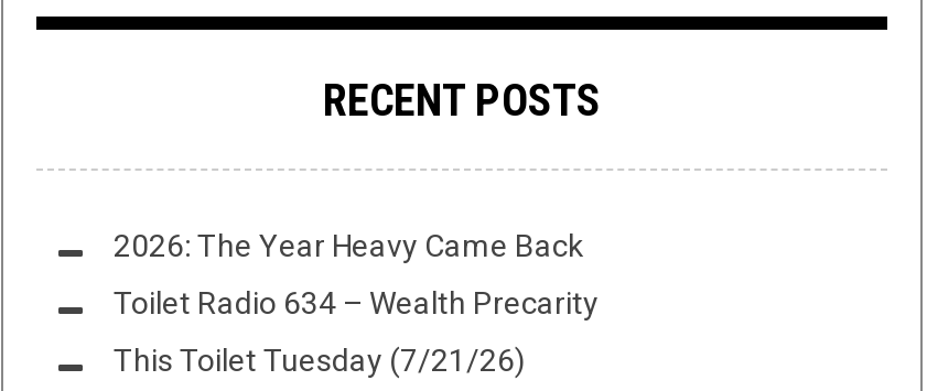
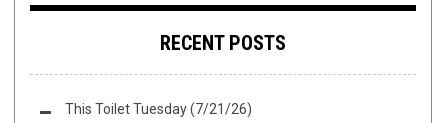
[114,229,599,321] 2026: The Year Heavy Came Back | Toilet Radio 634 – Wealth Precarity -> none

